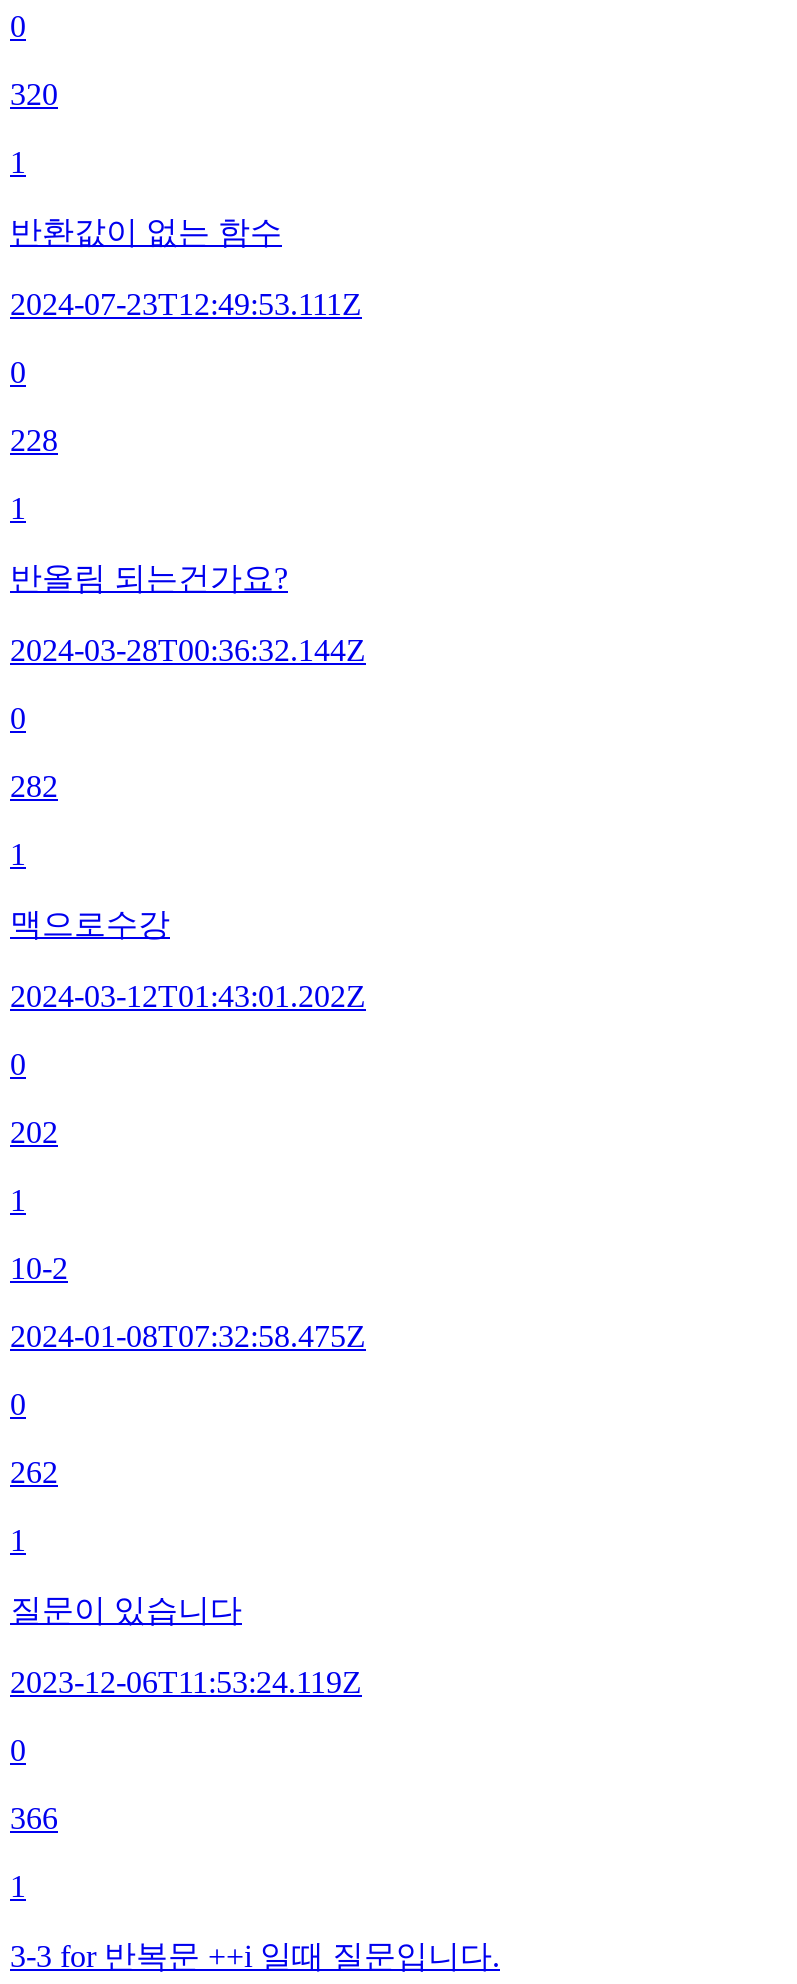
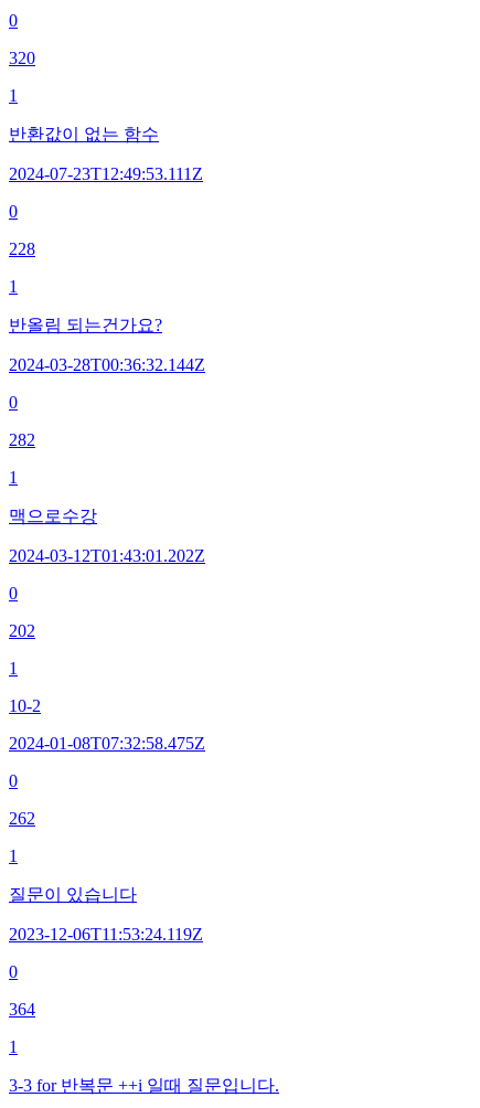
[10,1801,58,1835] 366 -> [9,1000,35,1018] 364

